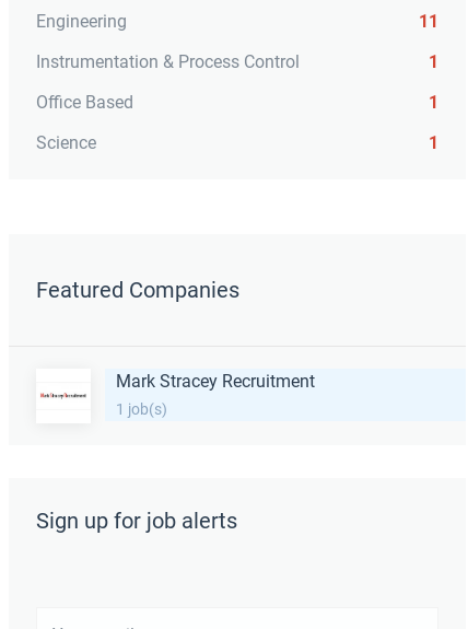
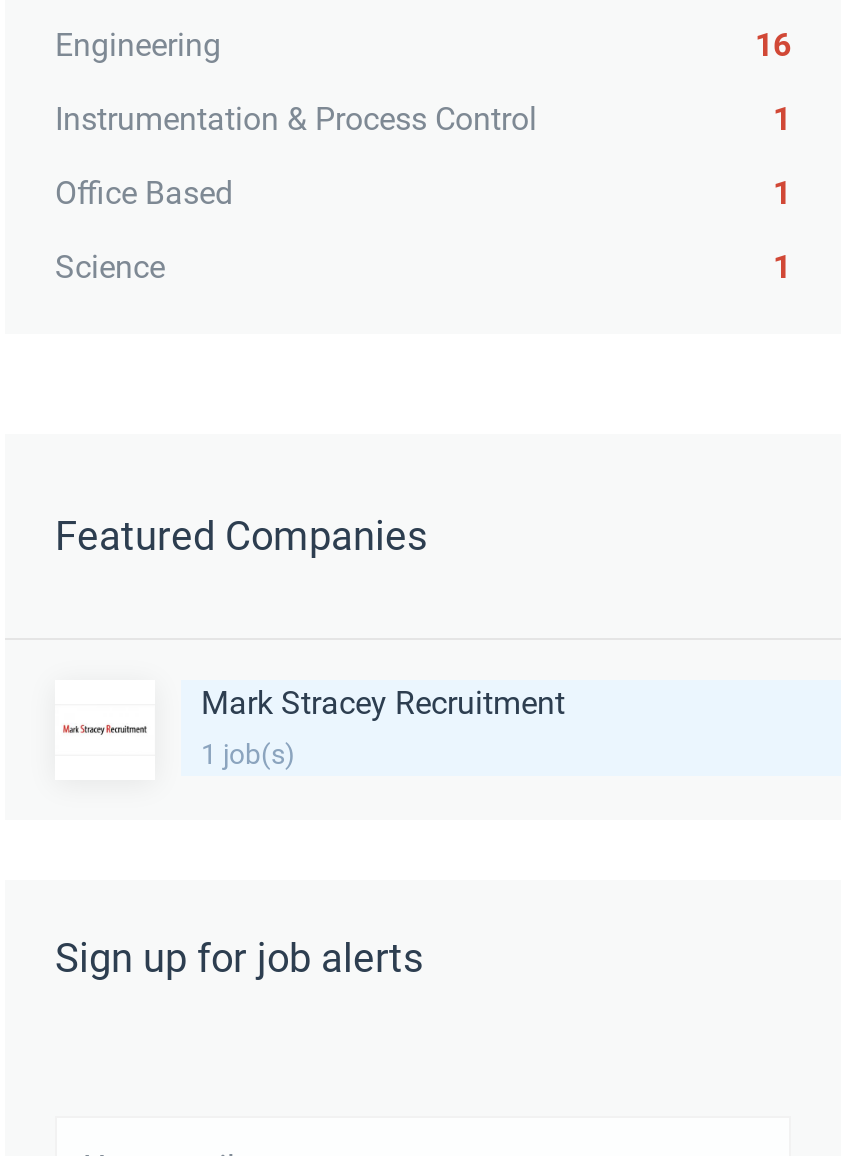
[419,11,438,32] 11 -> [755,26,791,64] 16

